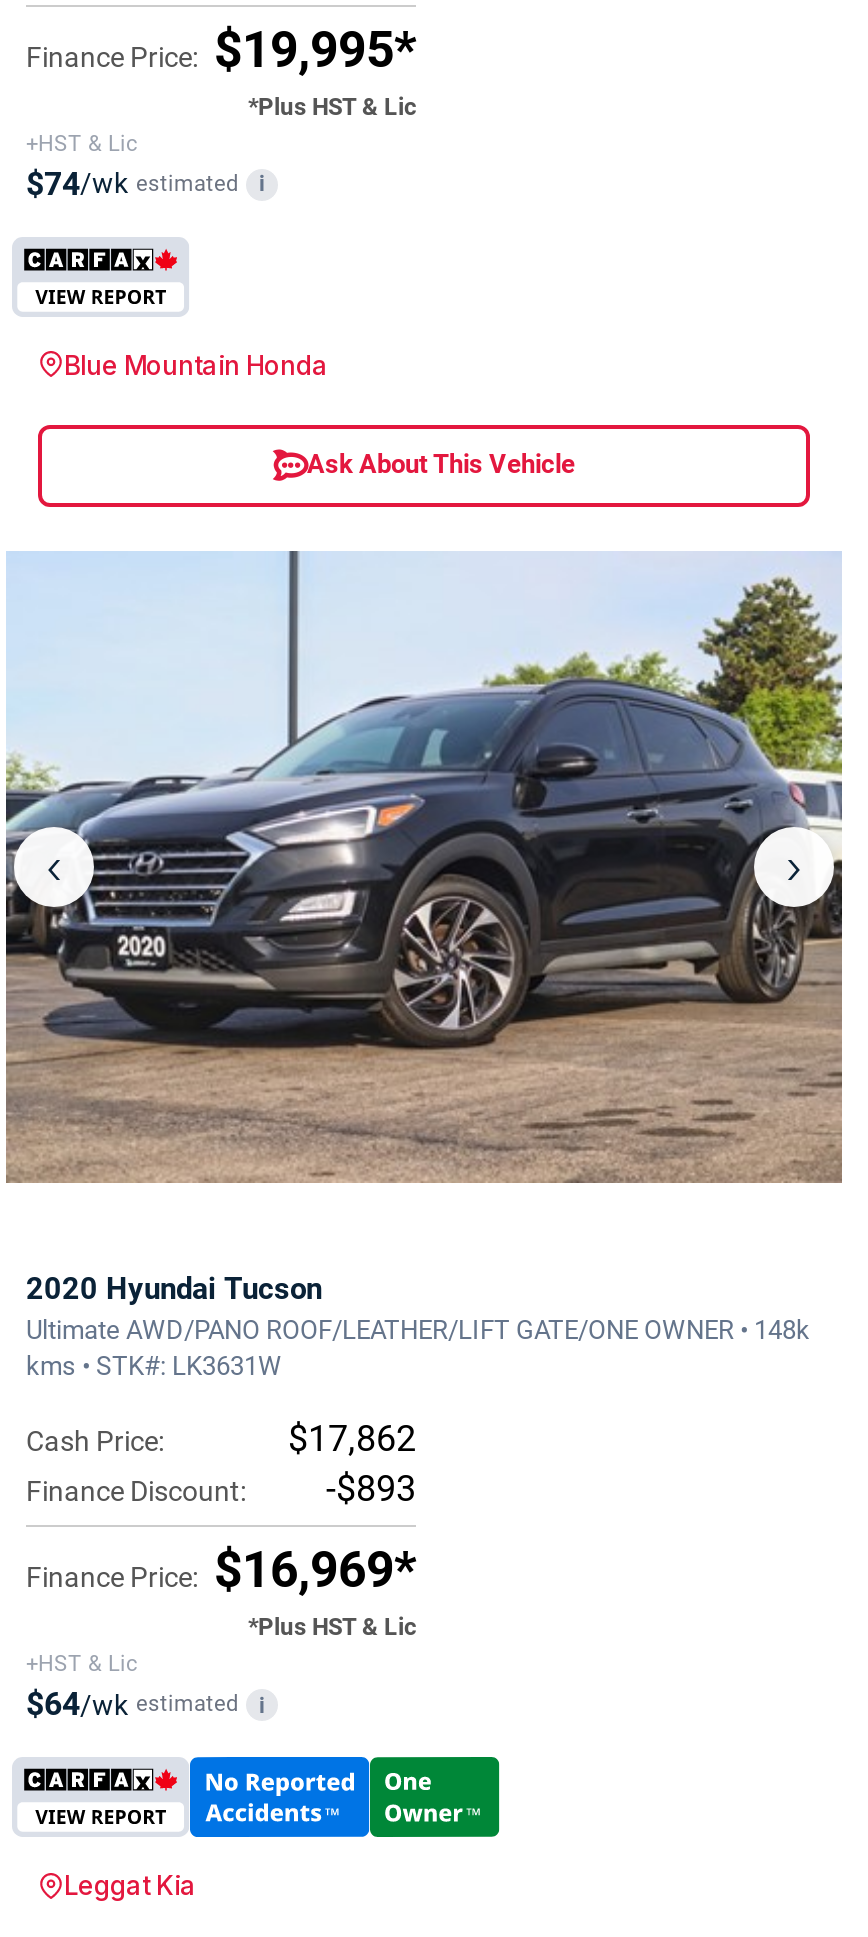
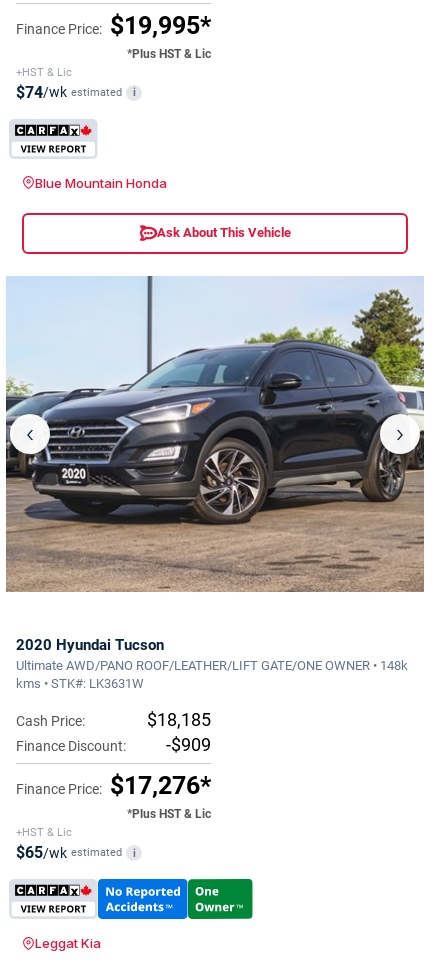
[288,1418,416,1460] $17,862 -> [147,709,211,730] $18,185
[326,1468,416,1510] -$893 -> [166,734,211,755] -$909
[26,1542,416,1600] Finance Price: $16,969* -> [16,771,211,800] Finance Price: $17,276*
[26,1686,265,1724] $64/wk estimated i -> [16,843,135,862] $65/wk estimated i

